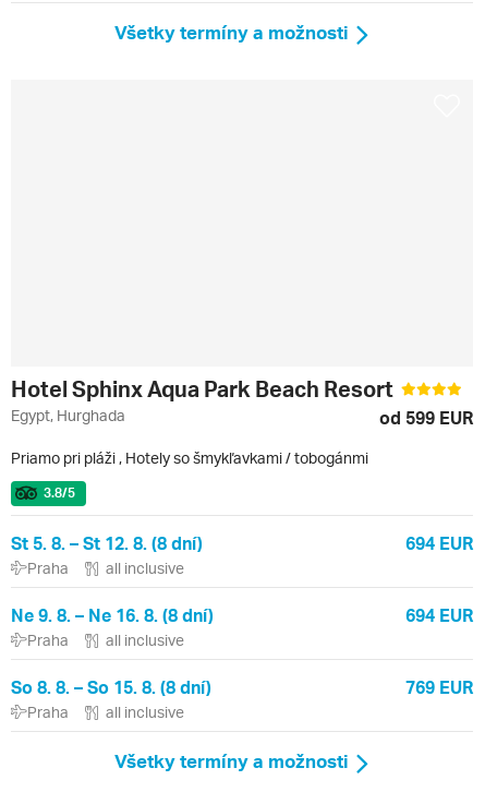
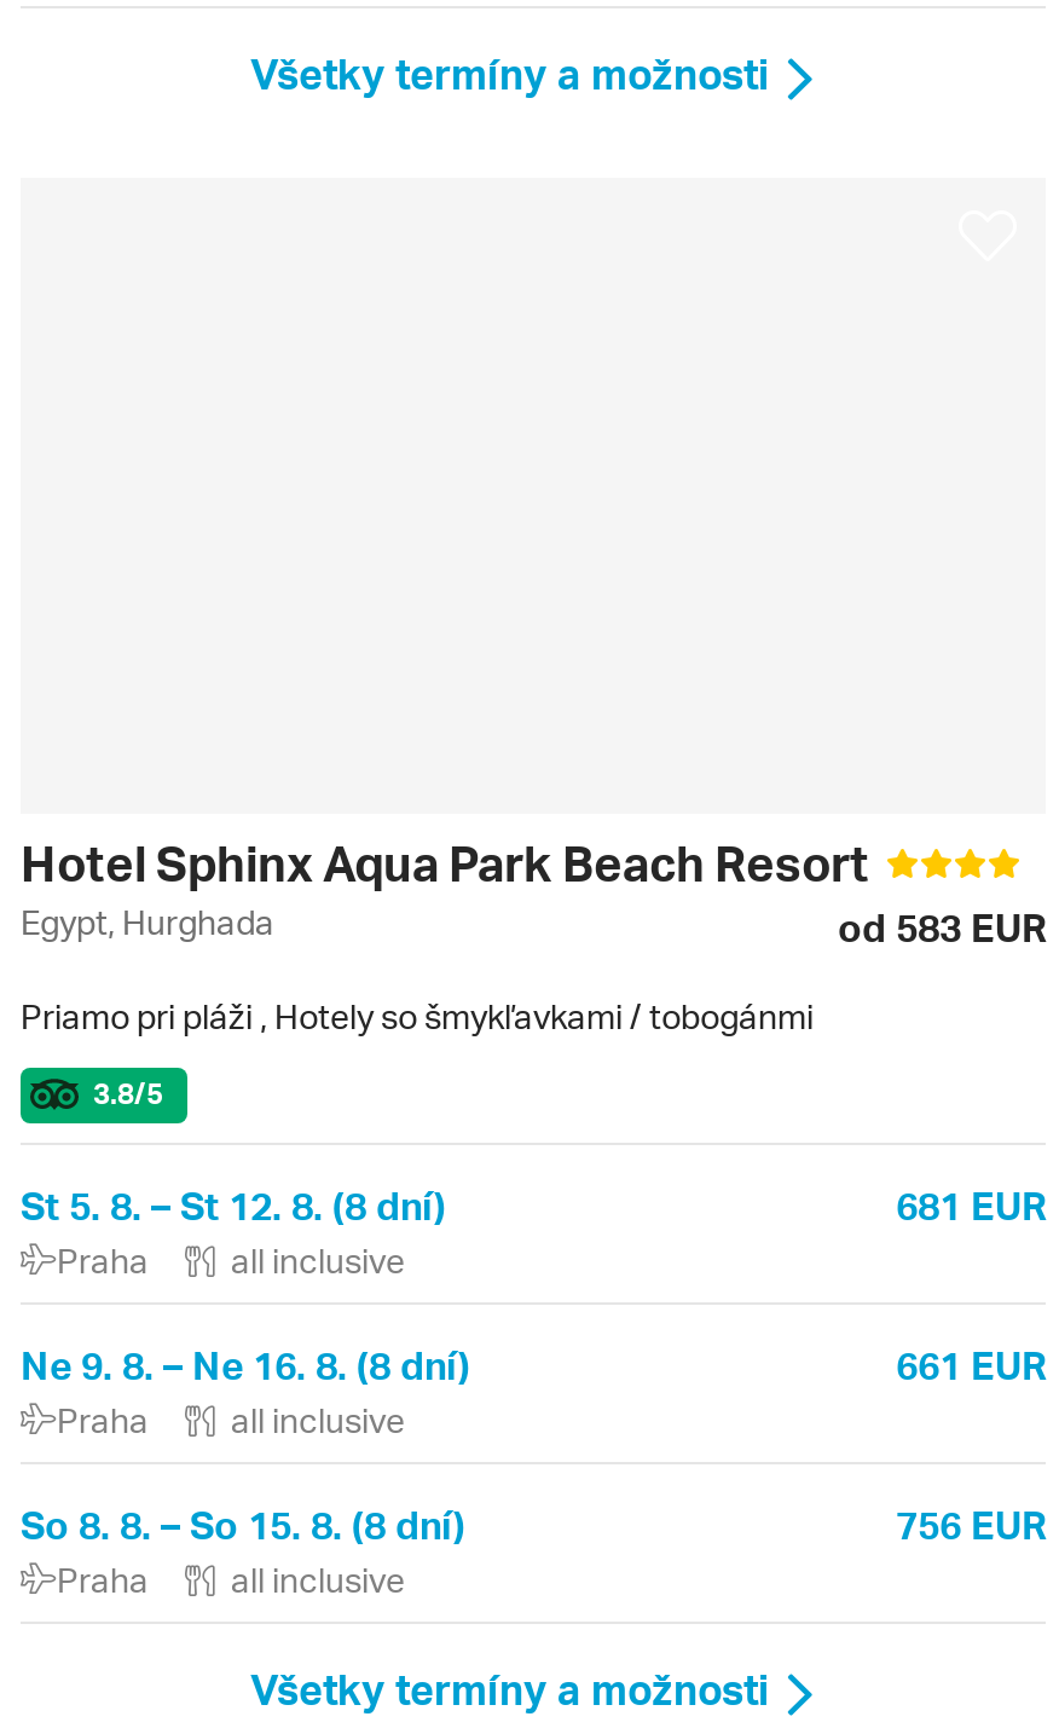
[379,405,473,428] od 599 EUR -> [838,900,1046,950] od 583 EUR
[405,531,473,554] 694 EUR -> [896,1178,1046,1229] 681 EUR
[405,603,473,626] 694 EUR -> [896,1337,1046,1388] 661 EUR
[405,675,473,698] 769 EUR -> [896,1497,1046,1548] 756 EUR

